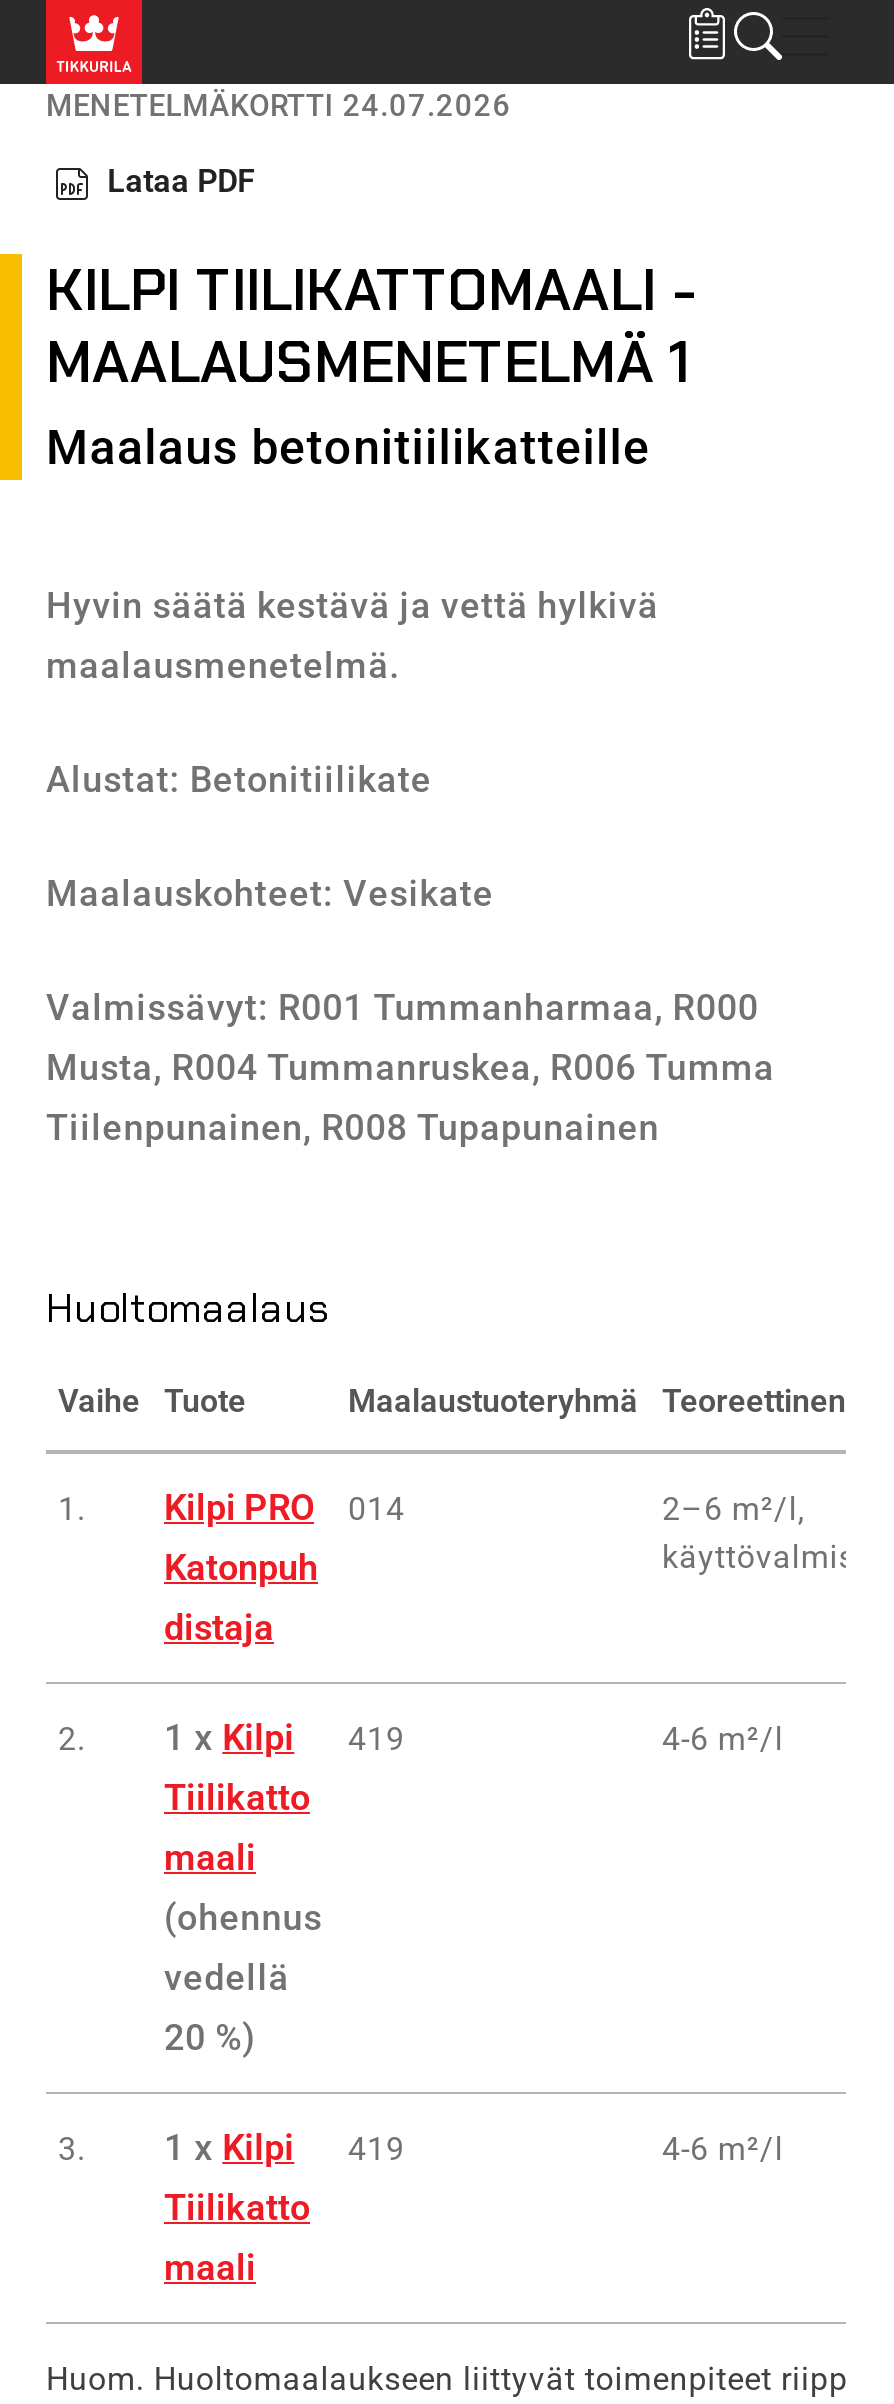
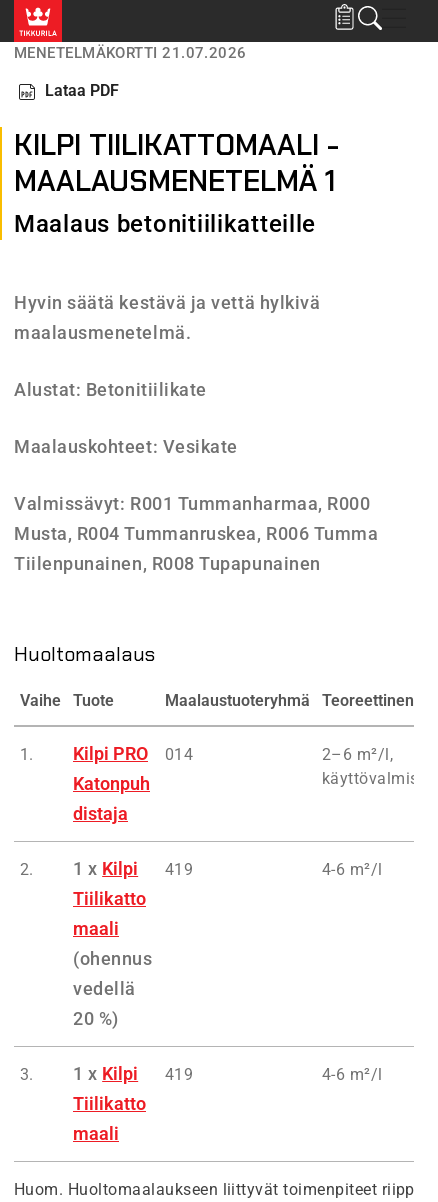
[46,88,511,124] MENETELMÄKORTTI 24.07.2026 -> [14,44,247,62] MENETELMÄKORTTI 21.07.2026

